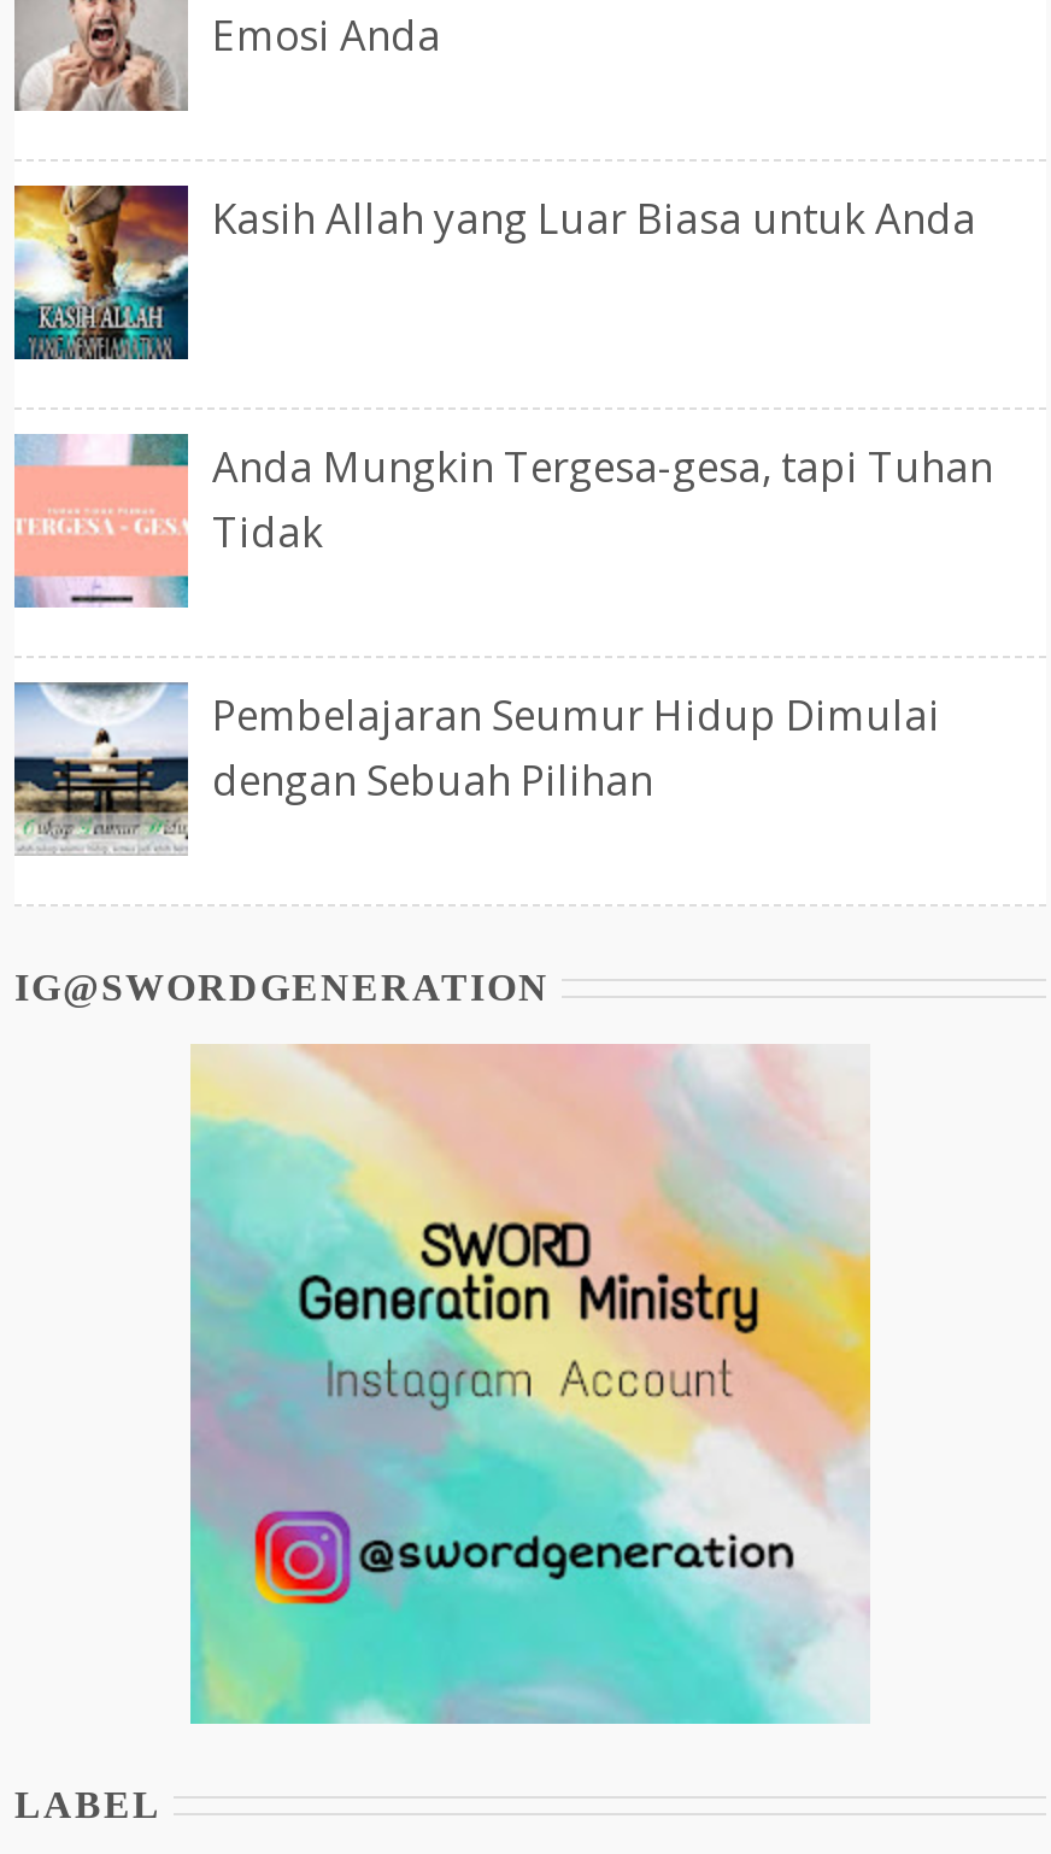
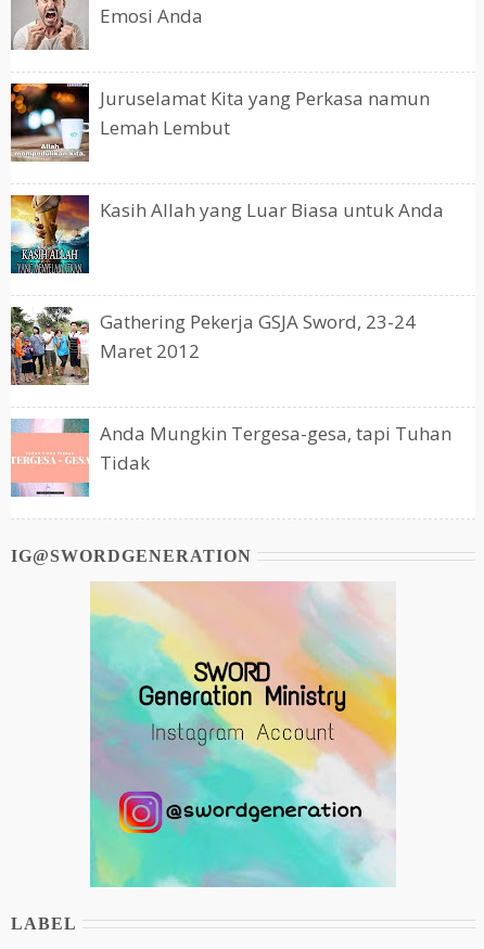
none -> [10,82,430,162] [image] | Juruselamat Kita yang Perkasa namun | Lemah Lembut
none -> [10,306,416,386] [image] | Gathering Pekerja GSJA Sword, 23-24 | Maret 2012
moved [212,439,993,560] -> [100,421,451,475]: Anda Mungkin Tergesa-gesa, tapi Tuhan | Tidak
[12,680,940,856] [image] | Pembelajaran Seumur Hidup Dimulai | dengan Sebuah Pilihan -> none

